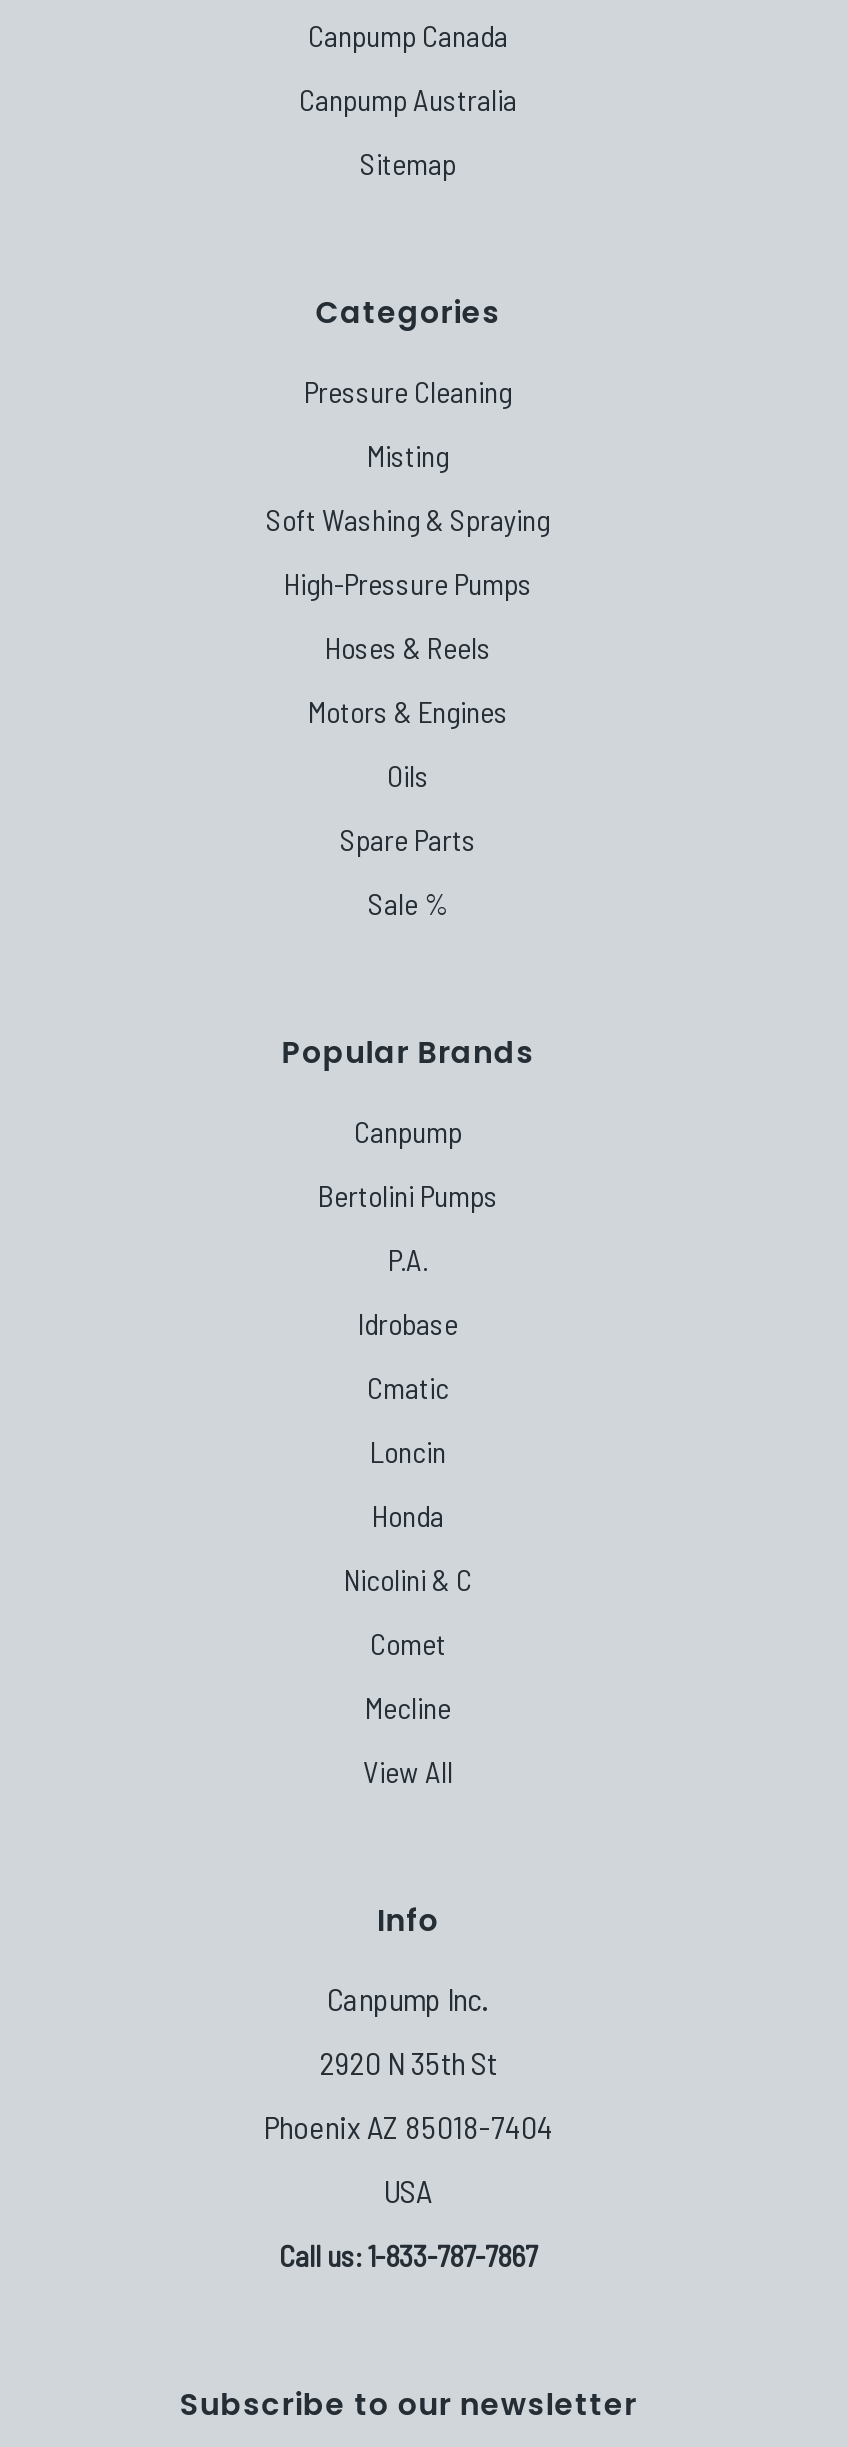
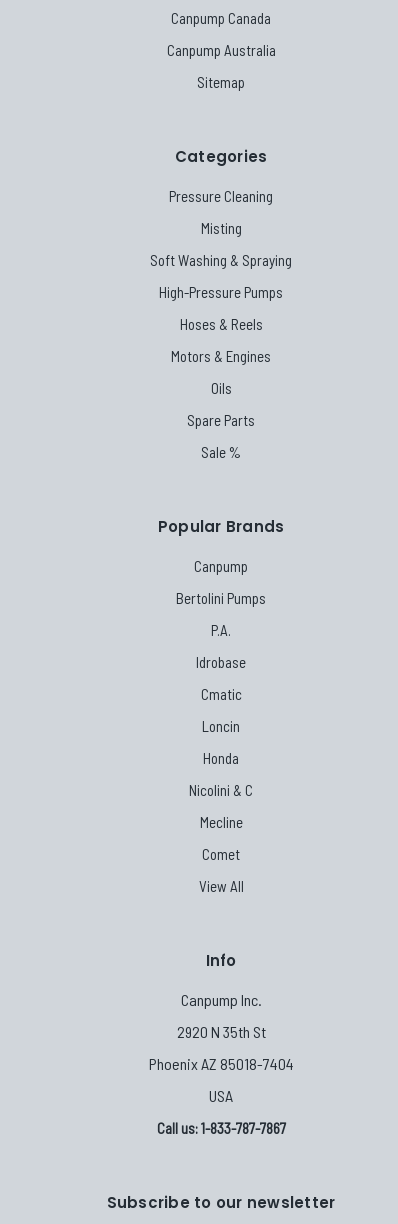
moved [370,1625,446,1661] -> [202,845,240,863]: Comet
moved [365,1689,451,1725] -> [199,813,242,831]: Mecline

